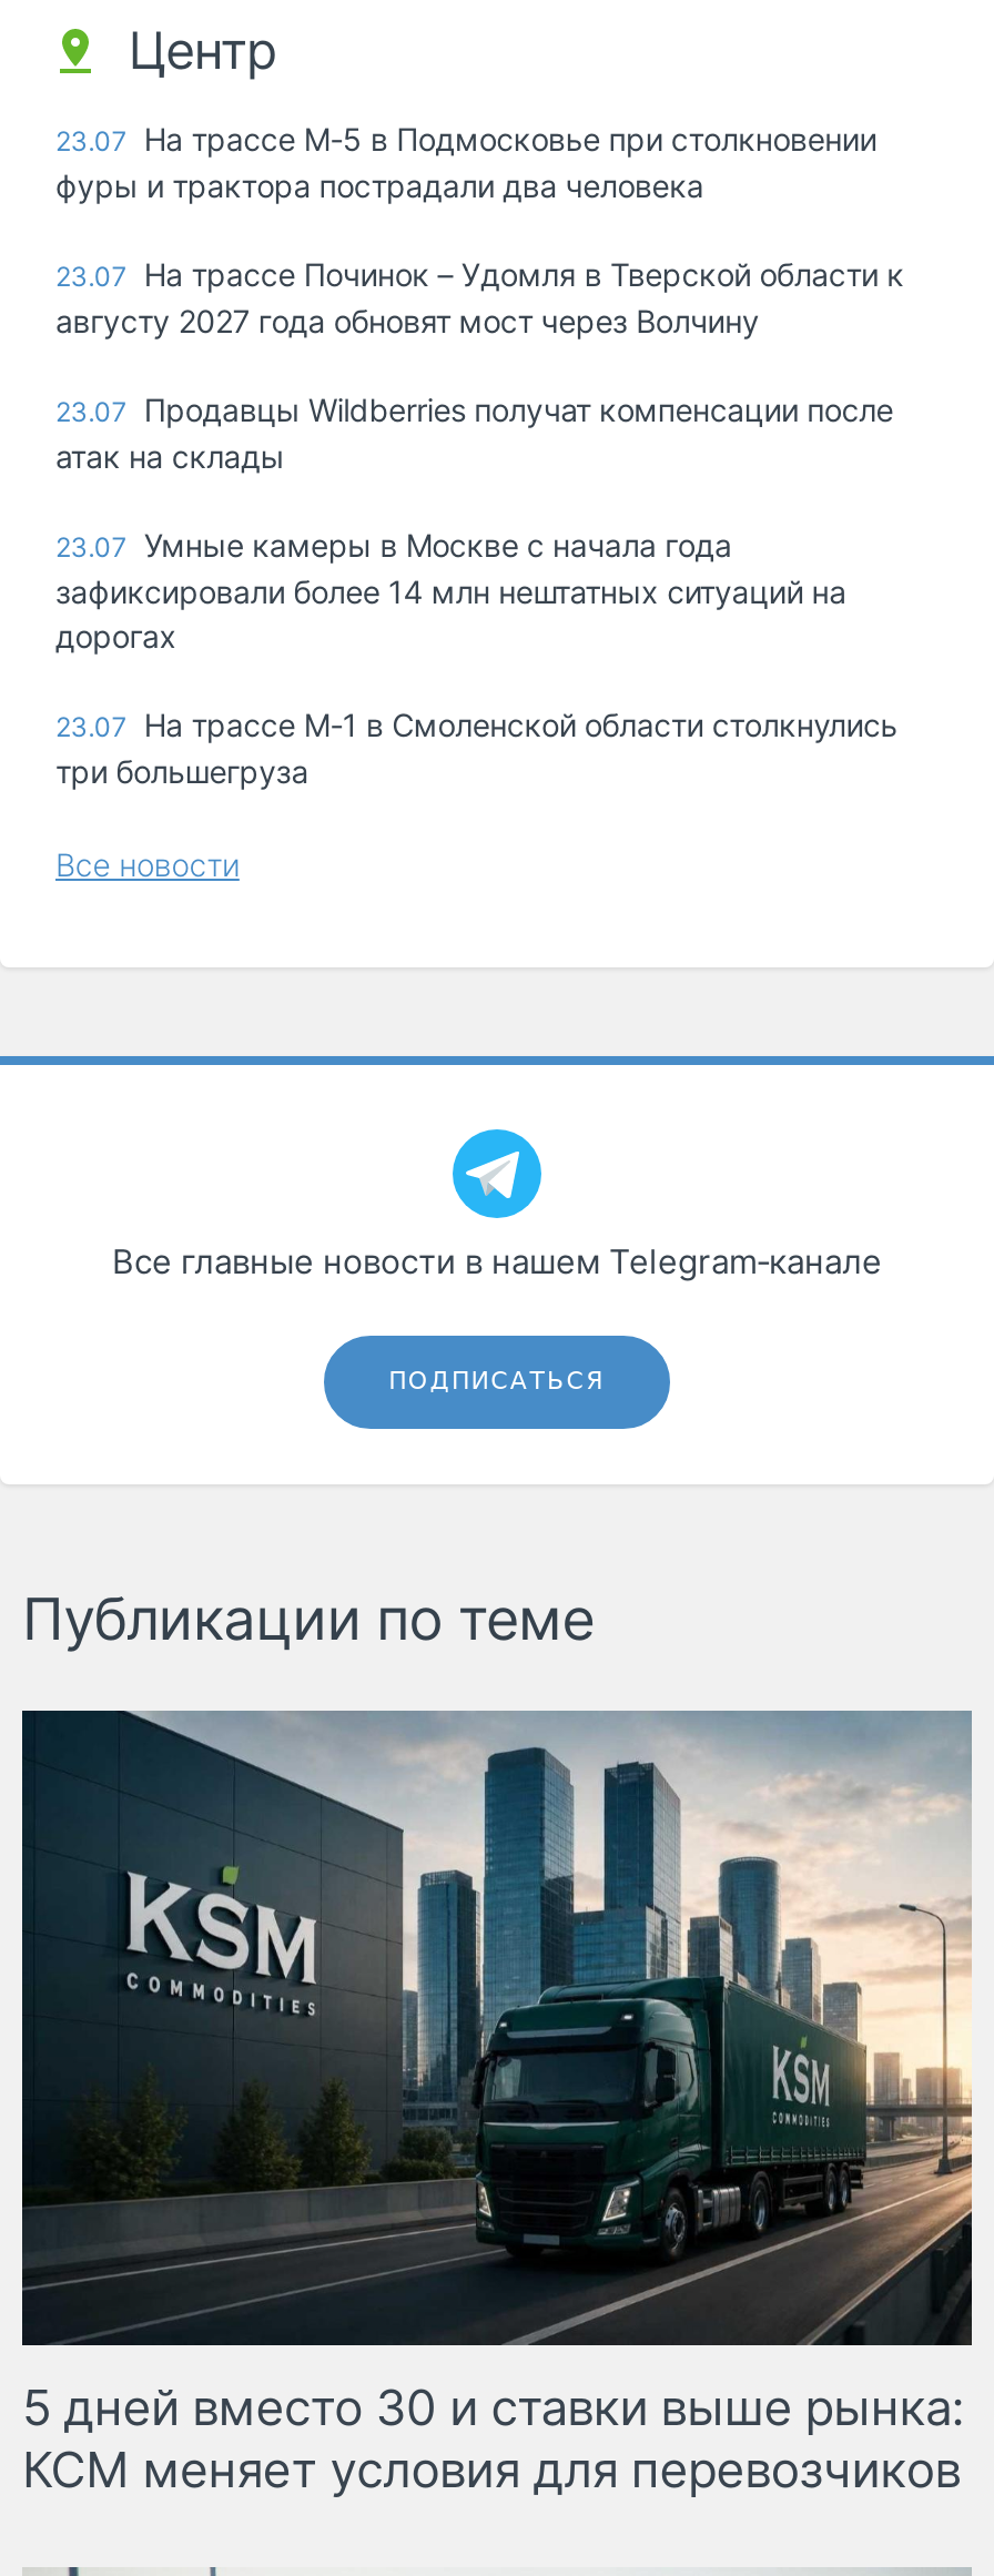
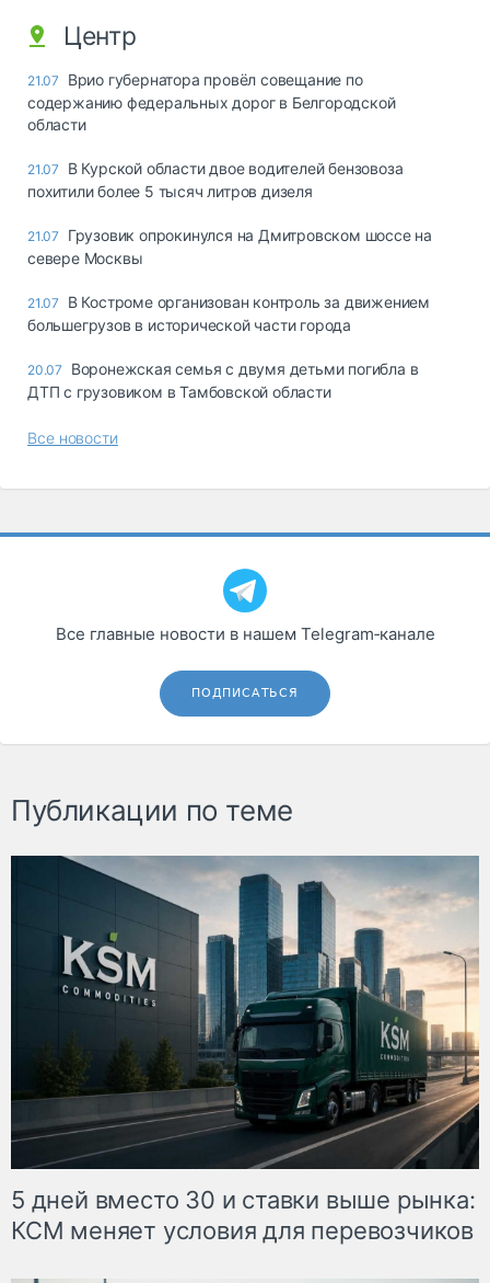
[55,120,876,204] 23.07 На трассе М-5 в Подмосковье при столкновении | фуры и трактора пострадали два человека -> [27,70,395,134] 21.07 Врио губернатора провёл совещание по | содержанию федеральных дорог в Белгородской | области
[55,255,904,340] 23.07 На трассе Починок – Удомля в Тверской области к | августу 2027 года обновят мост через Волчину -> [27,159,403,201] 21.07 В Курской области двое водителей бензовоза | похитили более 5 тысяч литров дизеля
[55,391,893,475] 23.07 Продавцы Wildberries получат компенсации после | атак на склады -> [27,226,432,267] 21.07 Грузовик опрокинулся на Дмитровском шоссе на | севере Москвы
[55,526,846,655] 23.07 Умные камеры в Москве с начала года | зафиксировали более 14 млн нештатных ситуаций на | дорогах -> [27,293,430,334] 21.07 В Костроме организован контроль за движением | большегрузов в исторической части города
[55,706,898,790] 23.07 На трассе М-1 в Смоленской области столкнулись | три большегруза -> [27,359,418,401] 20.07 Воронежская семья с двумя детьми погибла в | ДТП с грузовиком в Тамбовской области

